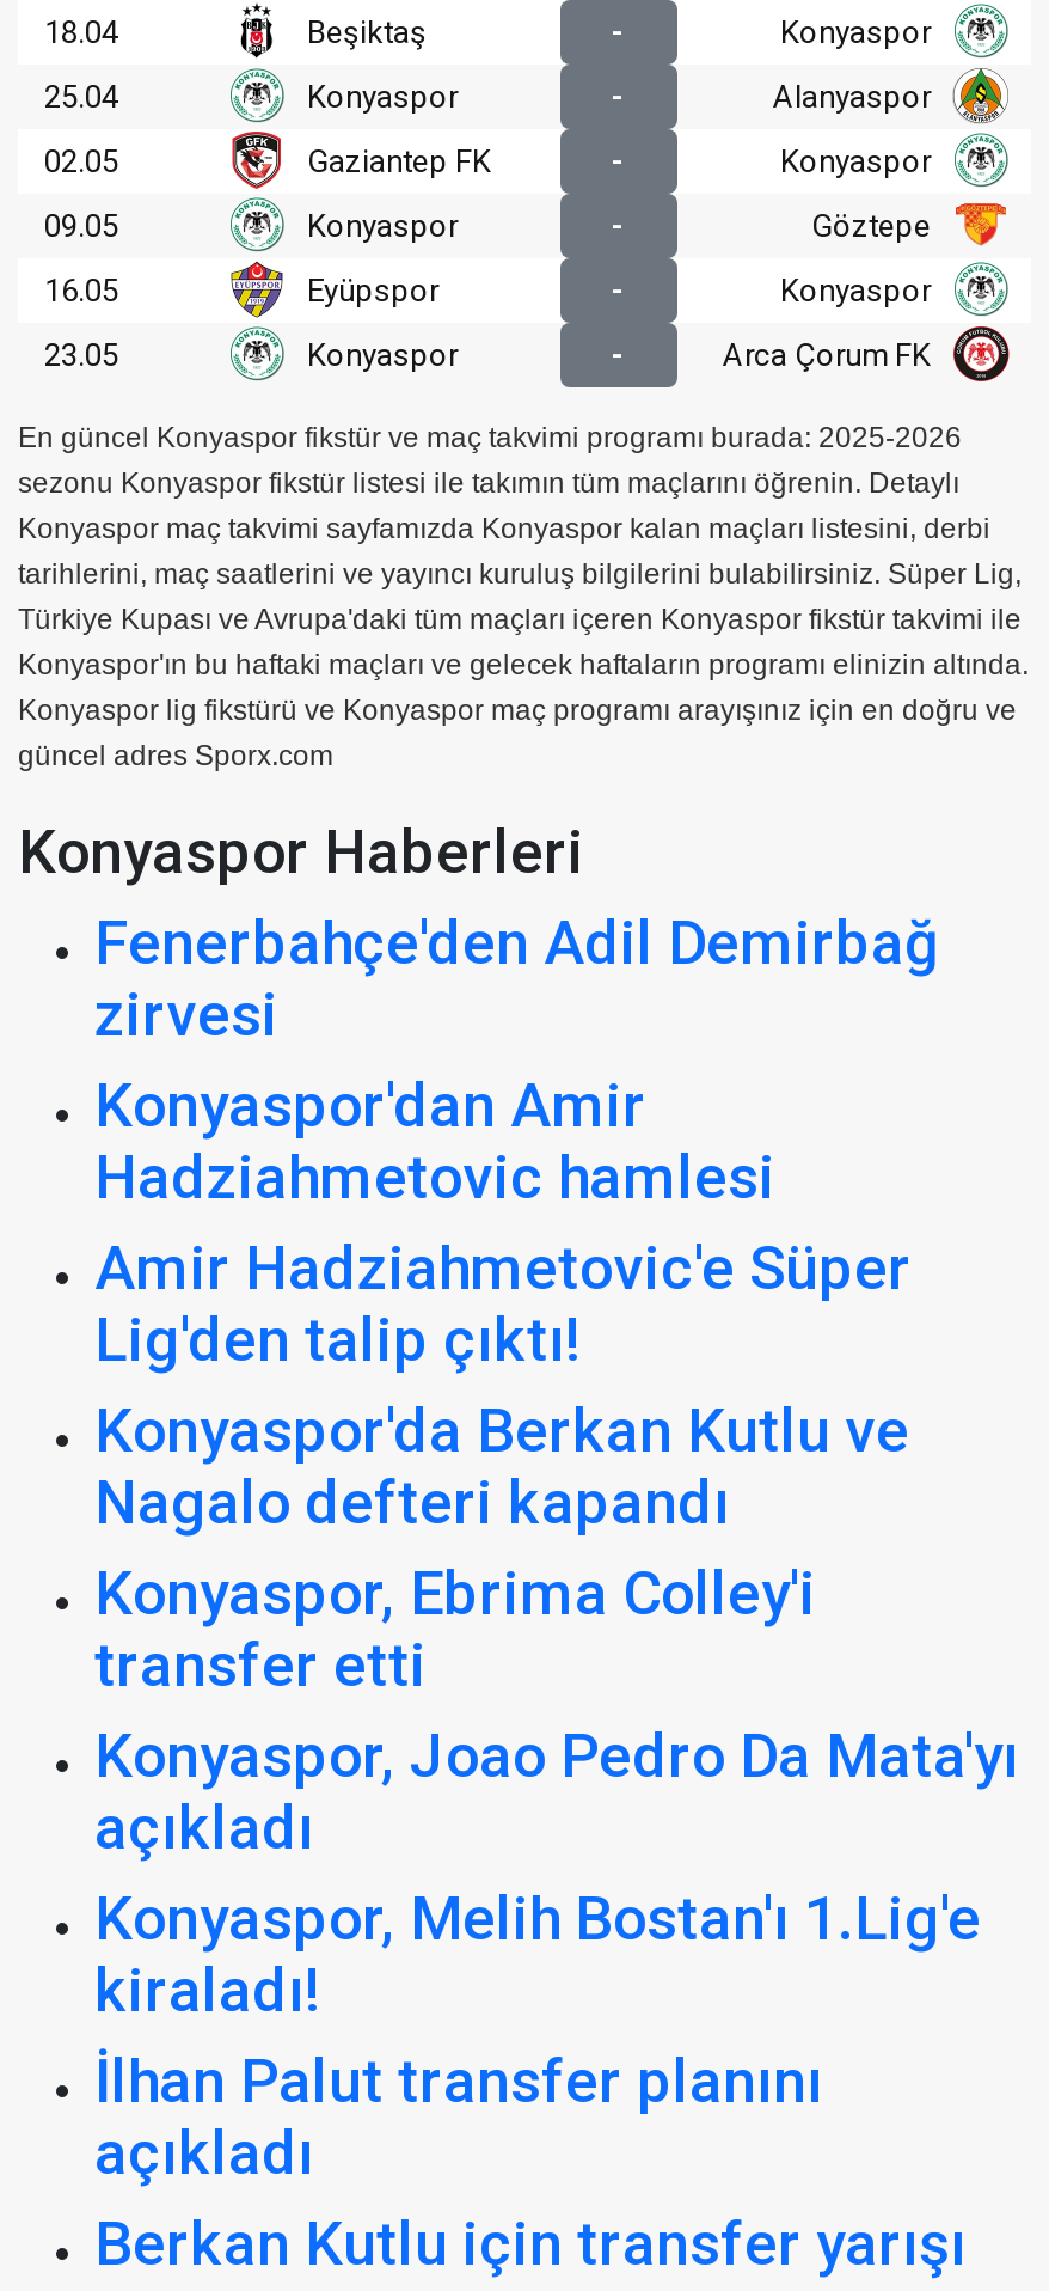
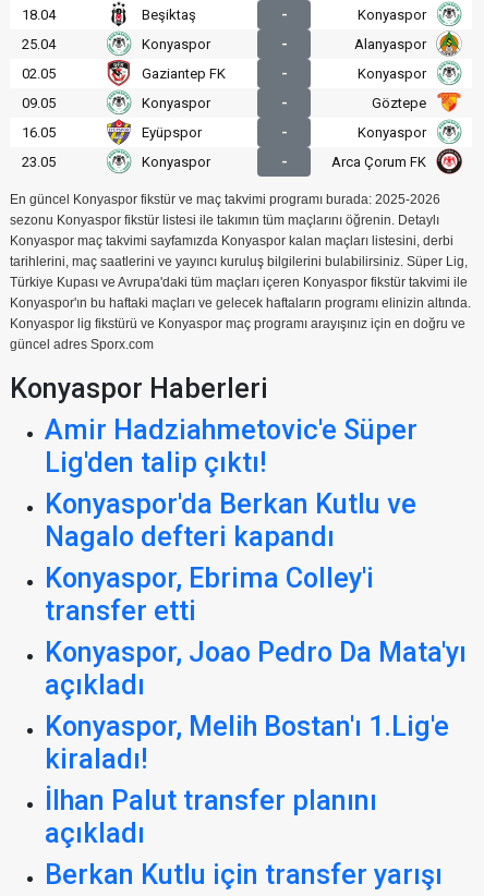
[94,909,938,1212] Fenerbahçe'den Adil Demirbağ | zirvesi | Konyaspor'dan Amir | Hadziahmetovic hamlesi -> none

